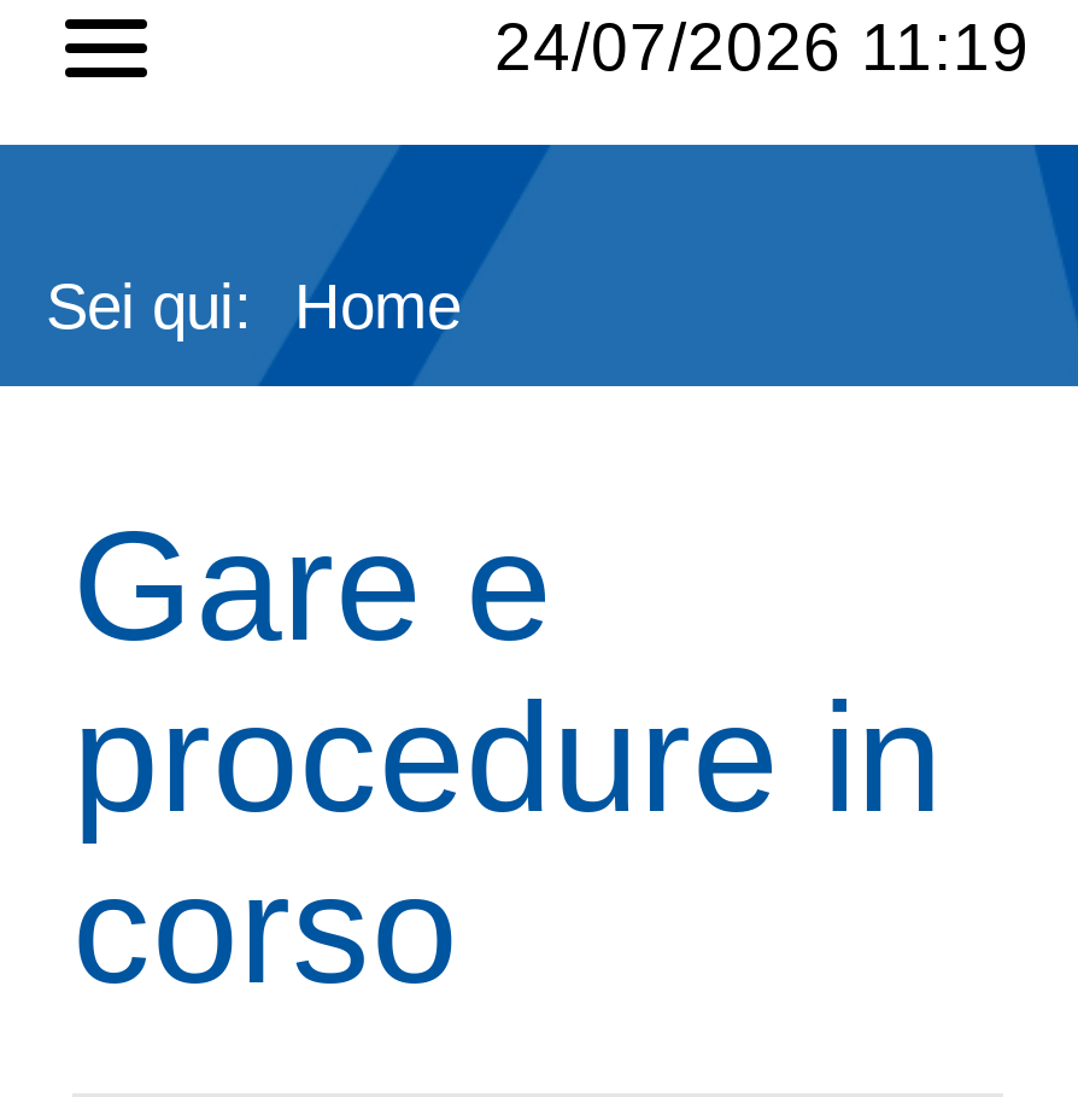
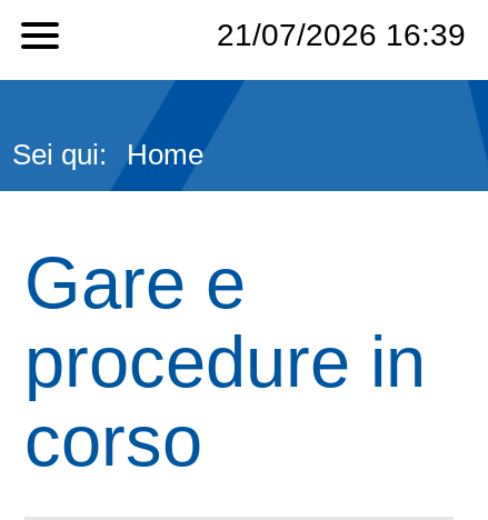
[494,10,1030,84] 24/07/2026 11:19 -> [217,18,466,52] 21/07/2026 16:39

